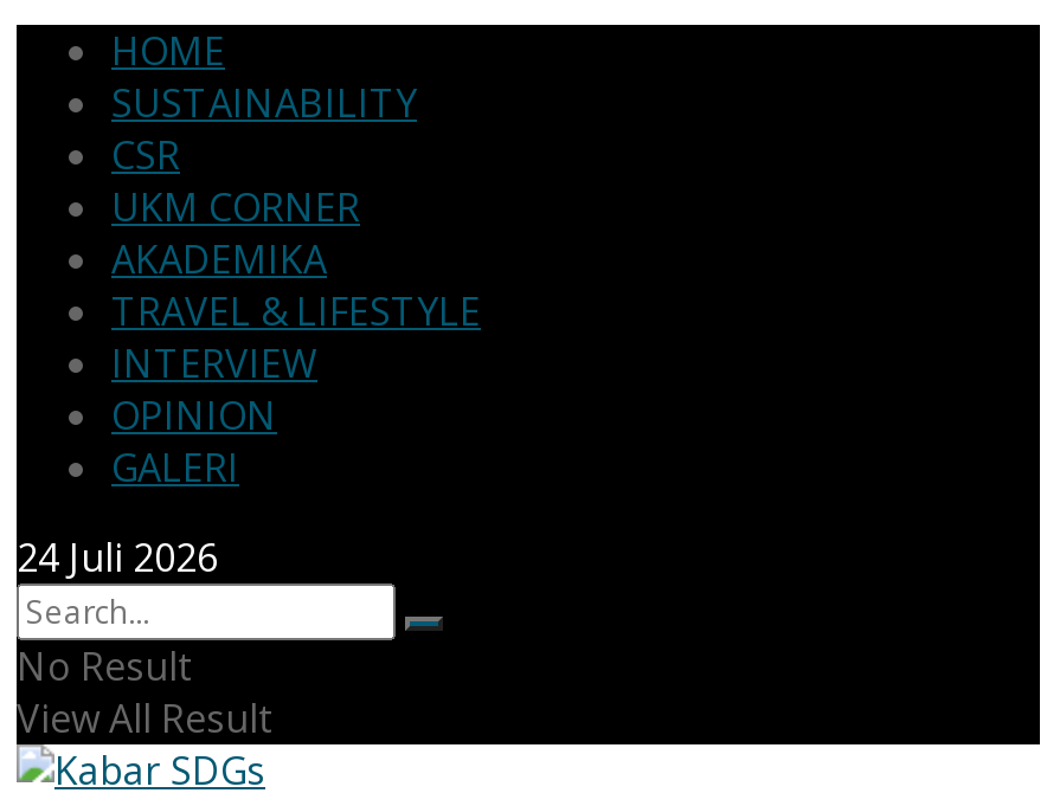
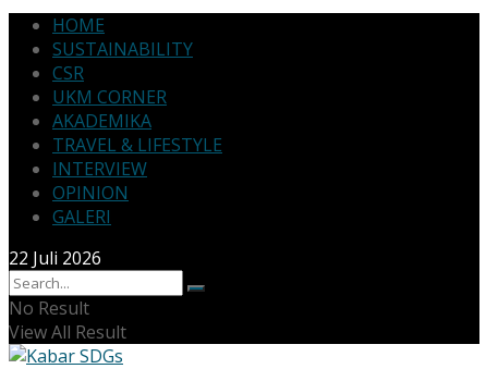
[17,531,218,583] 24 Juli 2026 -> [9,246,101,270] 22 Juli 2026

